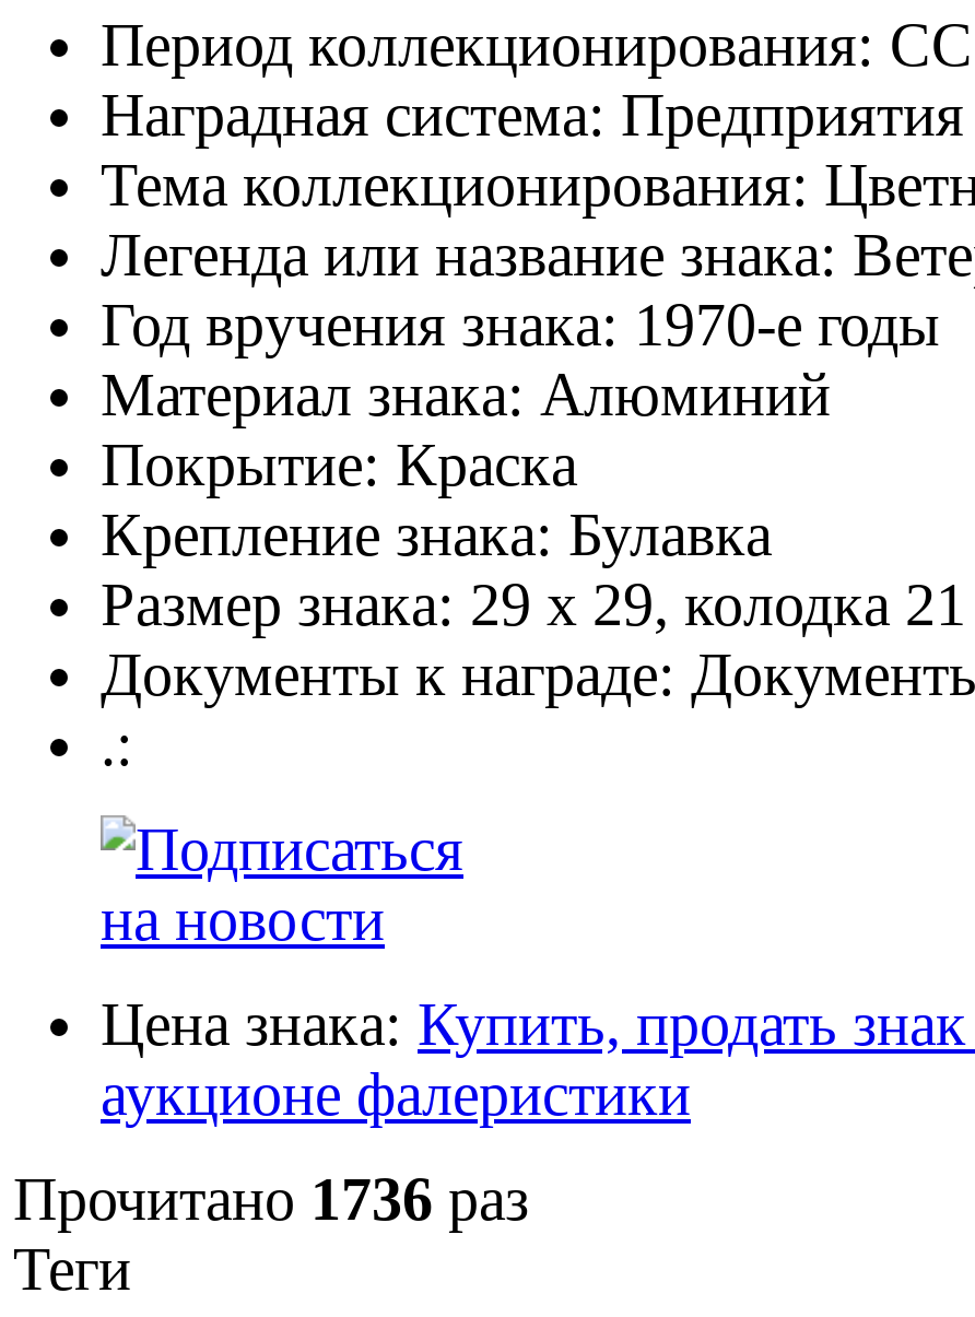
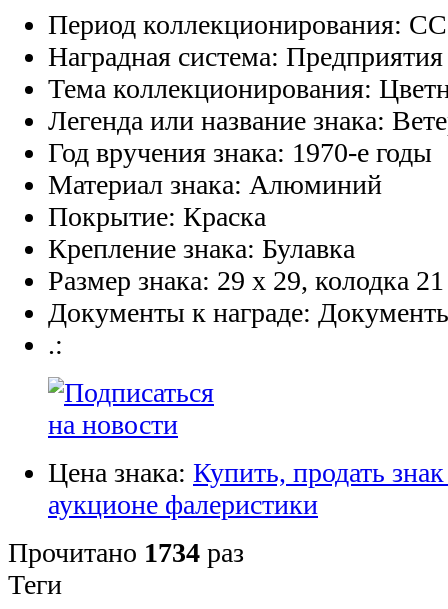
[13,1166,529,1233] Прочитано 1736 раз -> [8,537,244,568] Прочитано 1734 раз

